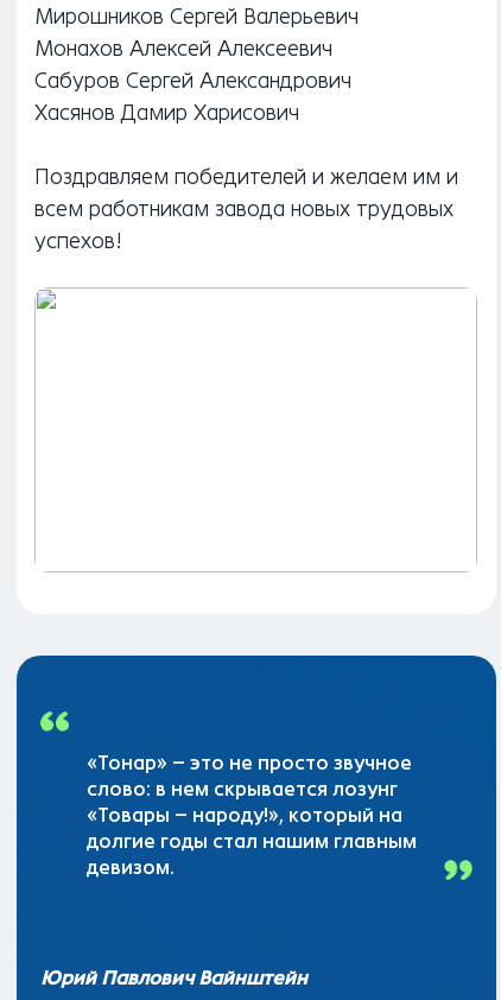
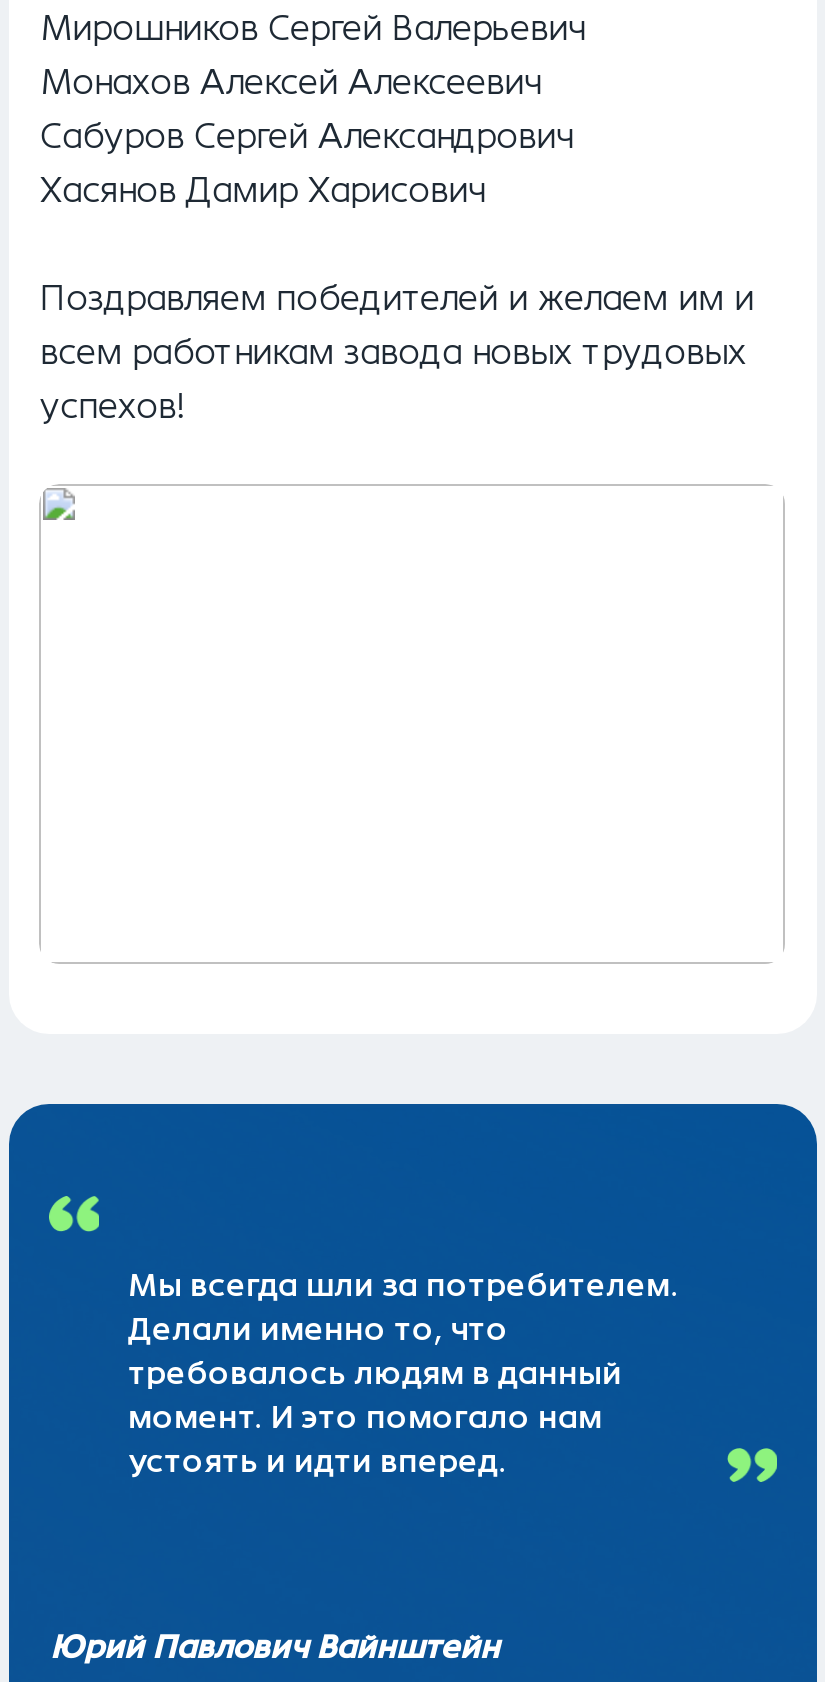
[87,753,417,878] «Тонар» – это не просто звучное | слово: в нем скрывается лозунг | «Товары – народу!», который на | долгие годы стал нашим главным | девизом. -> [128,1268,678,1478] Мы всегда шли за потребителем. | Делали именно то, что | требовалось людям в данный | момент. И это помогало нам | устоять и идти вперед.

